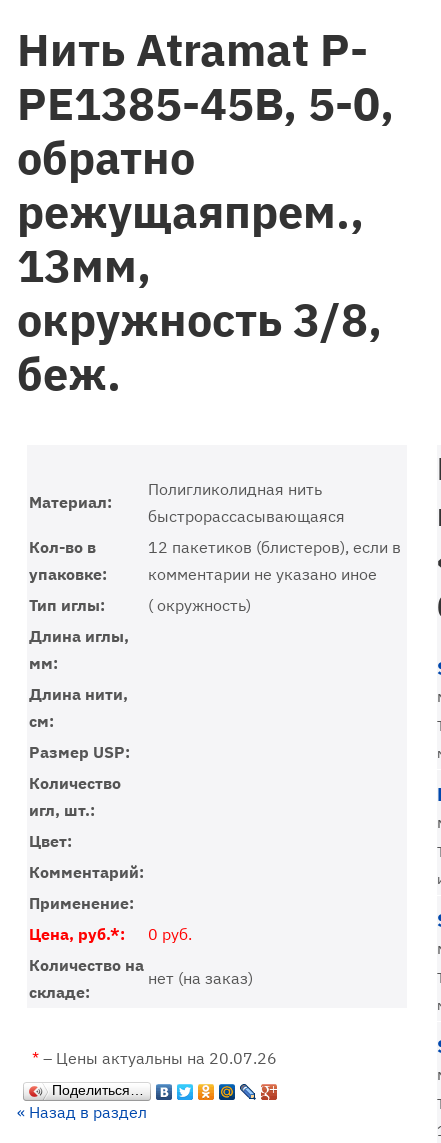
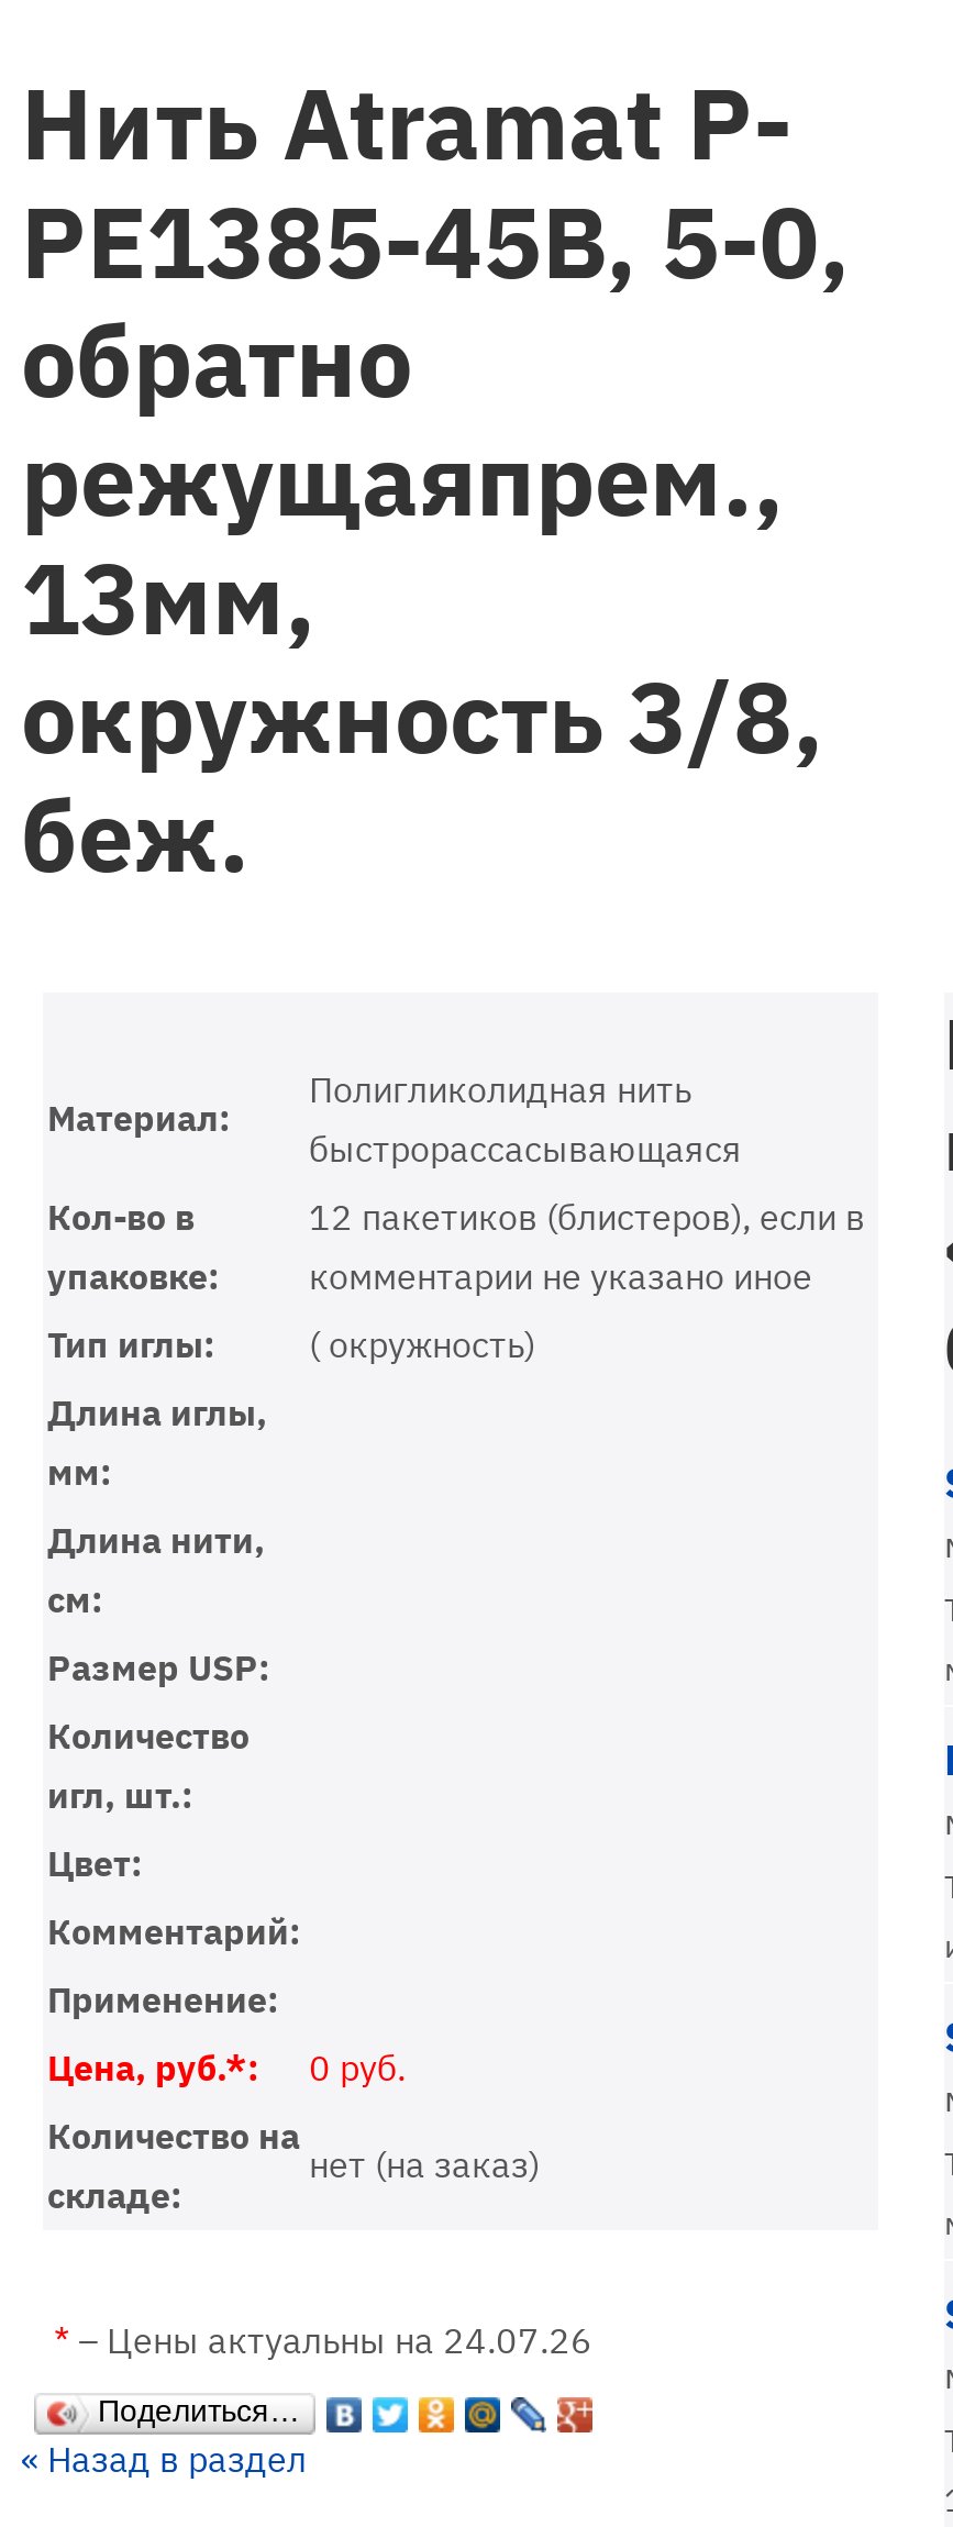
[32,1048,277,1068] * – Цены актуальны на 20.07.26 -> [54,2318,592,2362] * – Цены актуальны на 24.07.26

